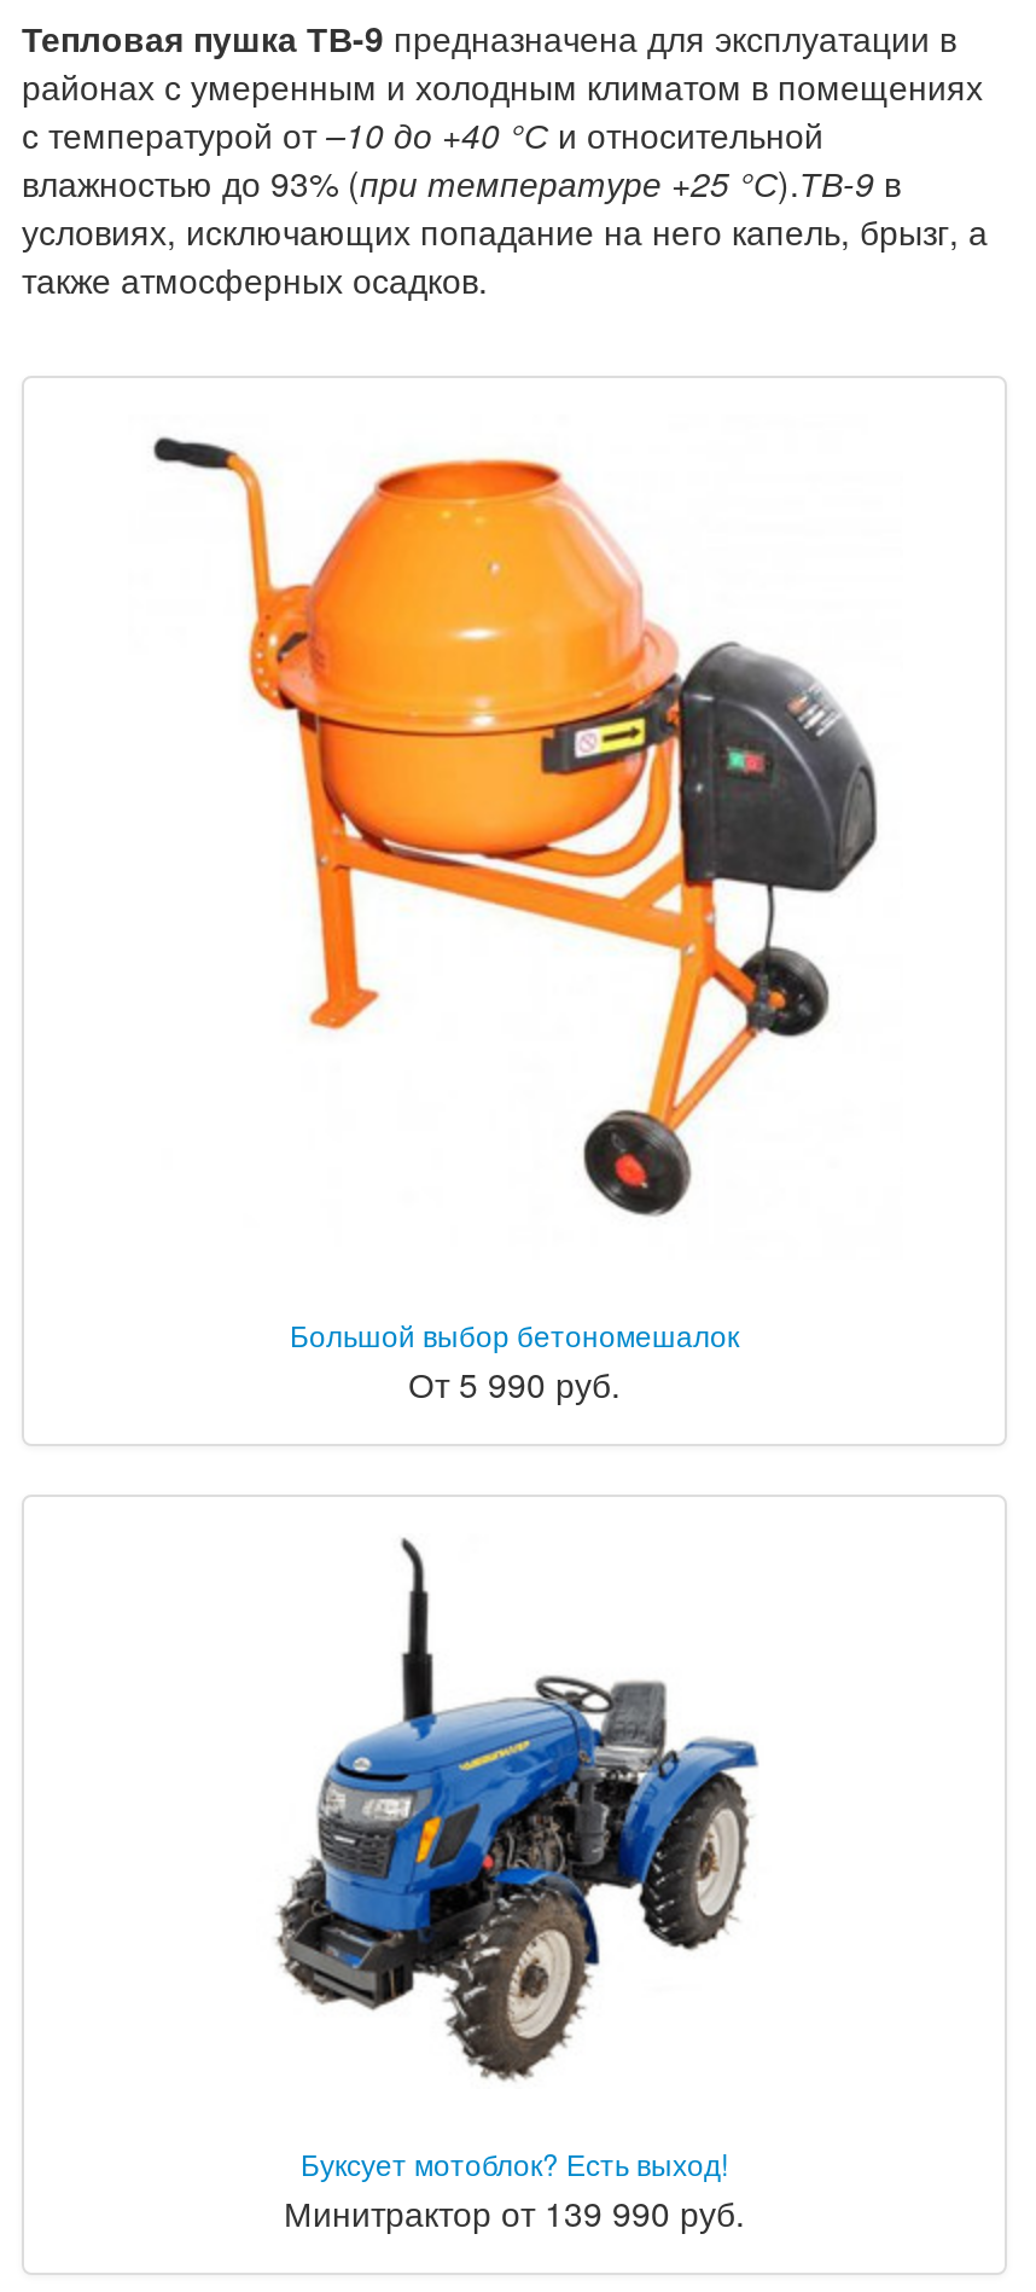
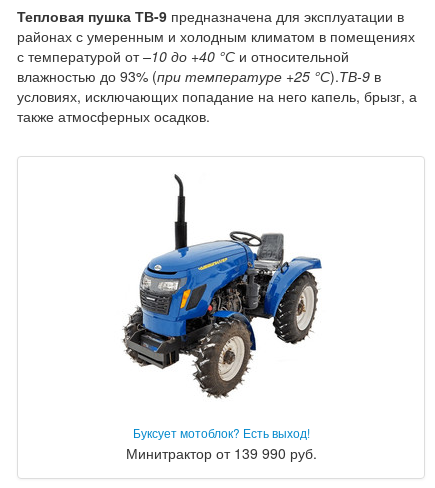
[152,436,879,1408] [image] | Большой выбор бетономешалок | От 5 990 руб. -> none

